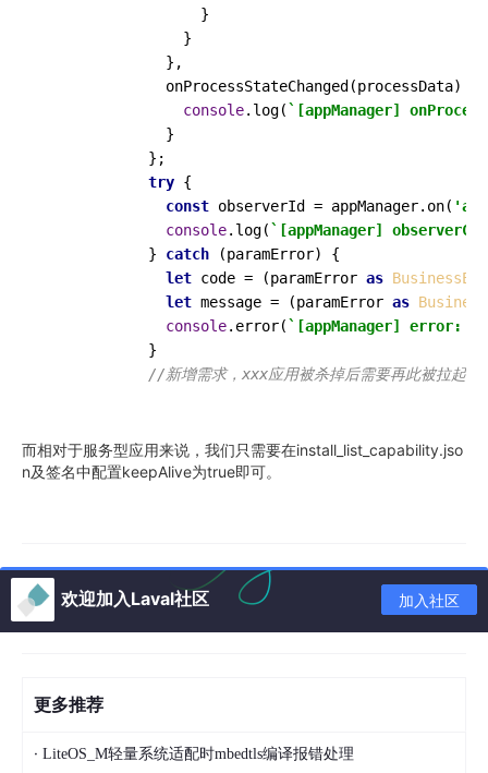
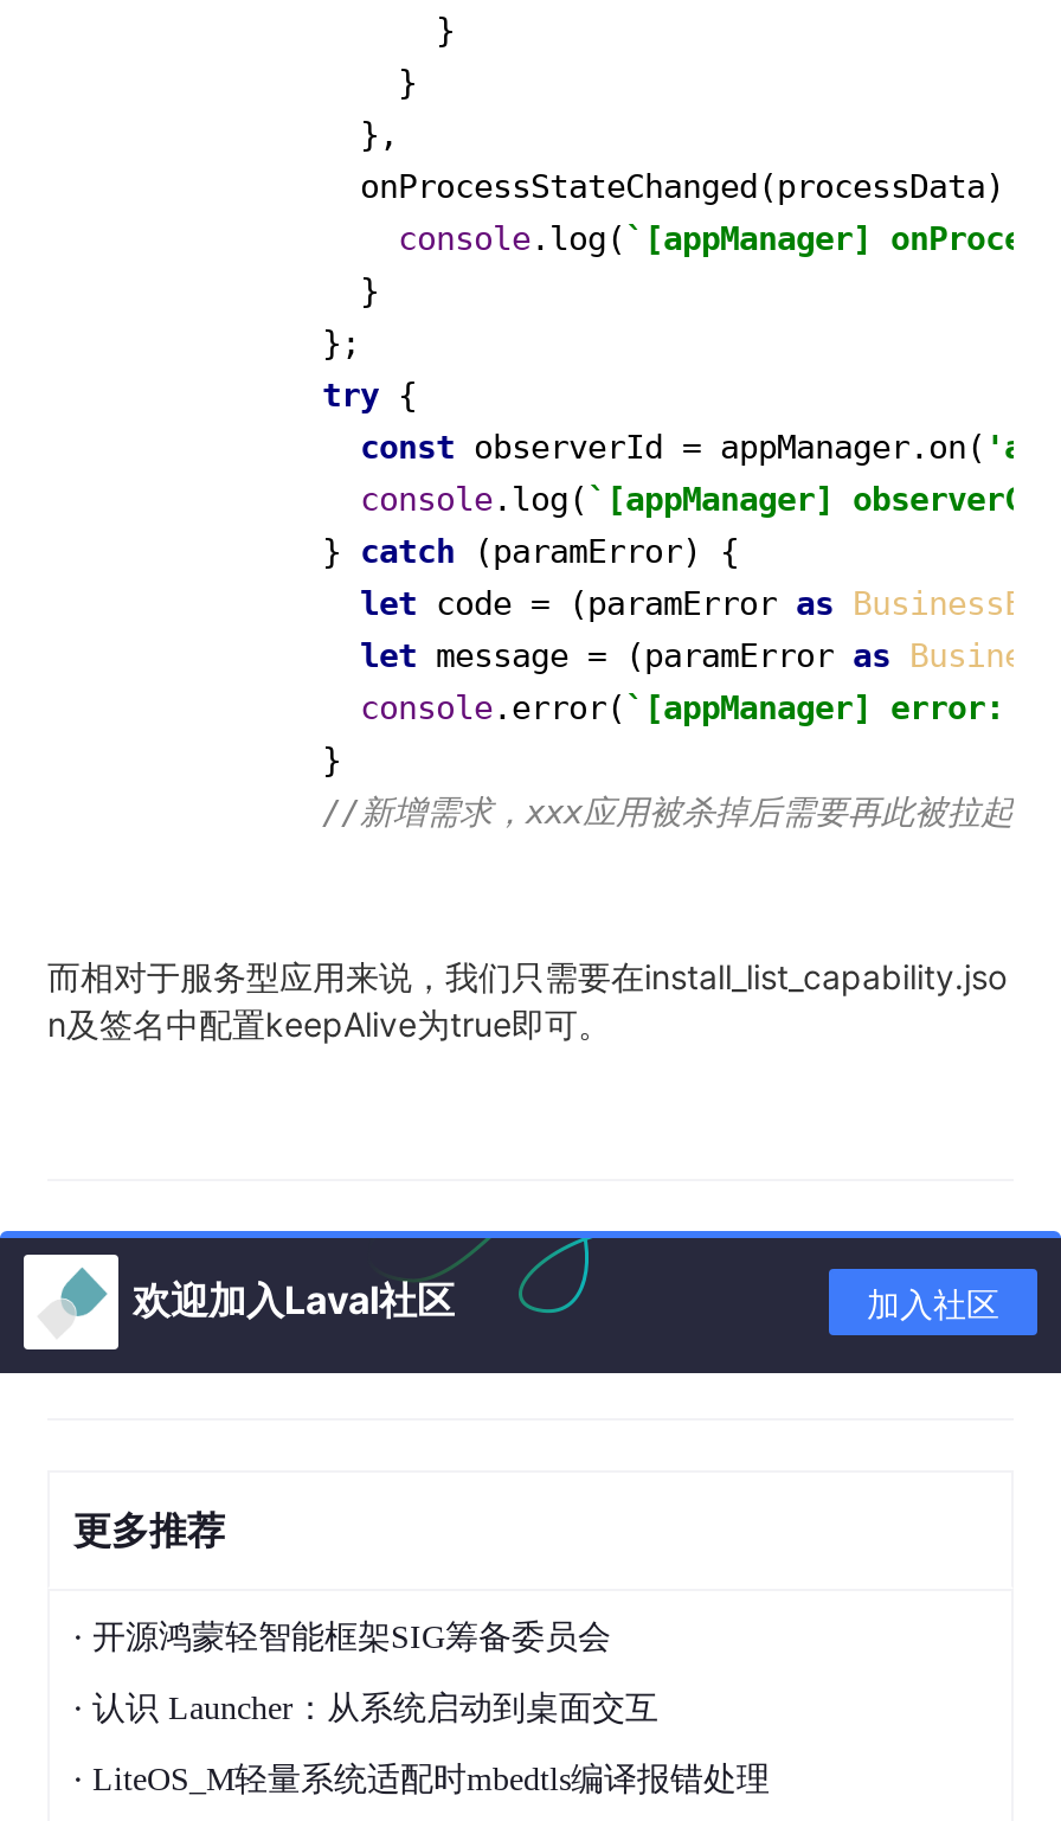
none -> [73,1615,658,1726] ·开源鸿蒙轻智能框架SIG筹备委员会 | ·认识 Launcher：从系统启动到桌面交互

